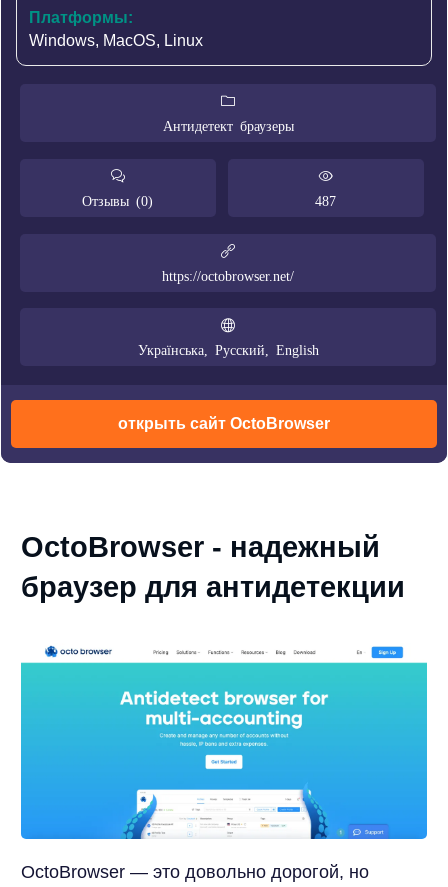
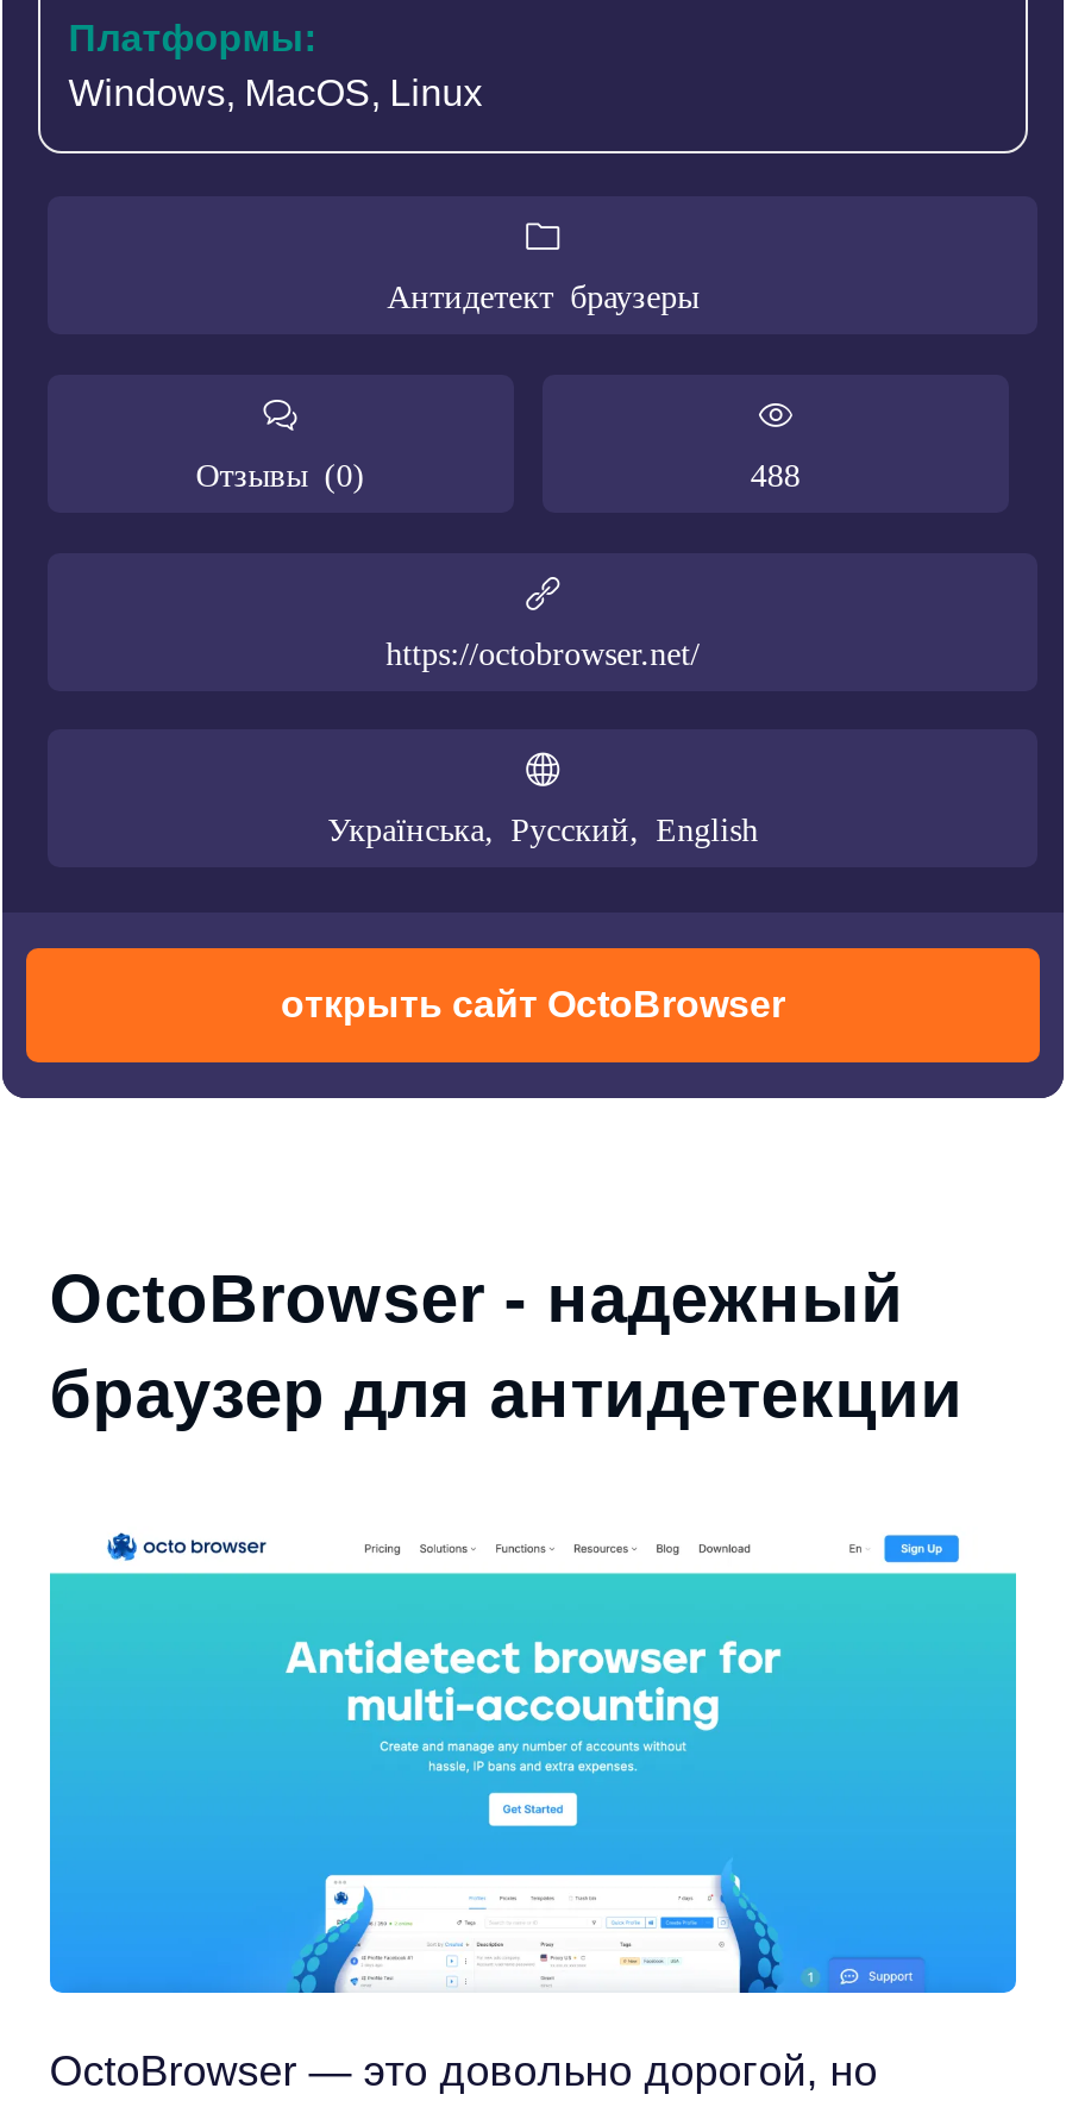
[315,193,336,207] 487 -> [750,456,800,489] 488

